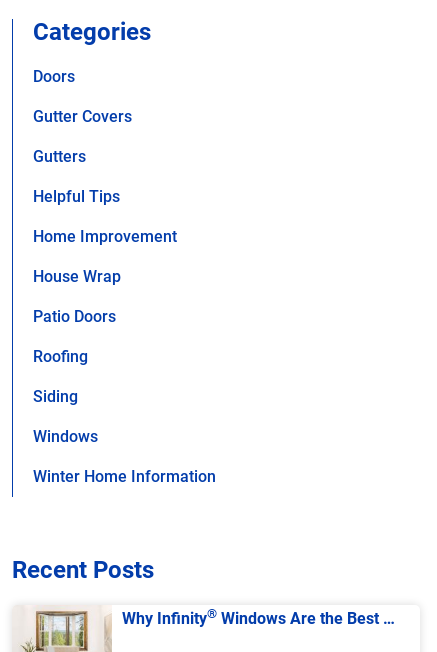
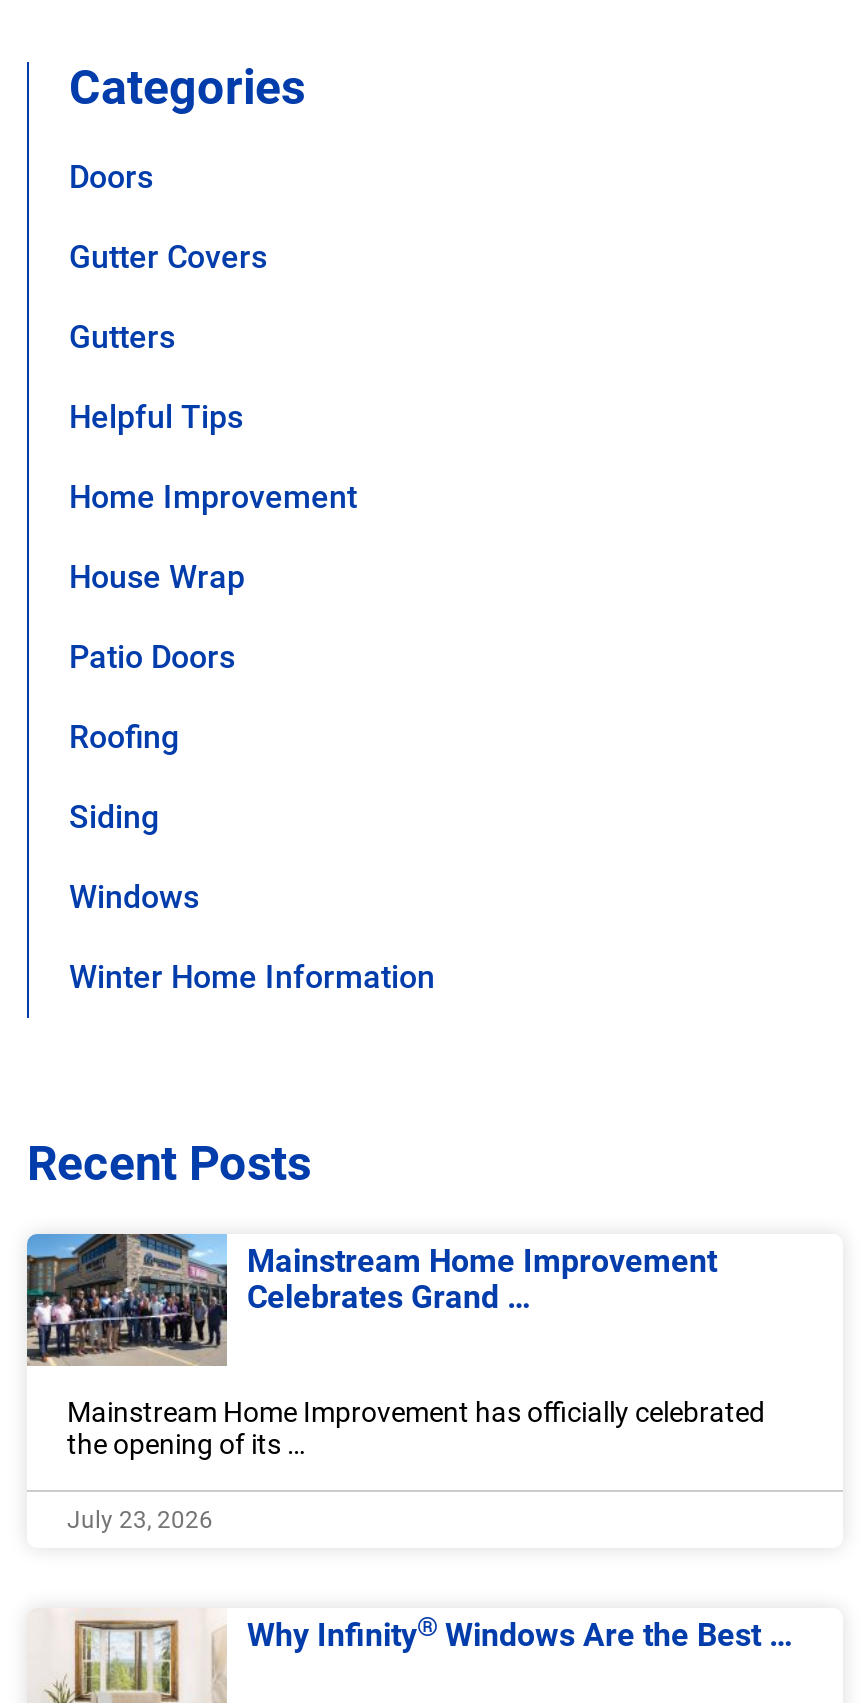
none -> [25,1230,765,1535] [image] | Mainstream Home Improvement | Celebrates Grand … | Mainstream Home Improvement has officially celebrated | the opening of its … | July 23, 2026

